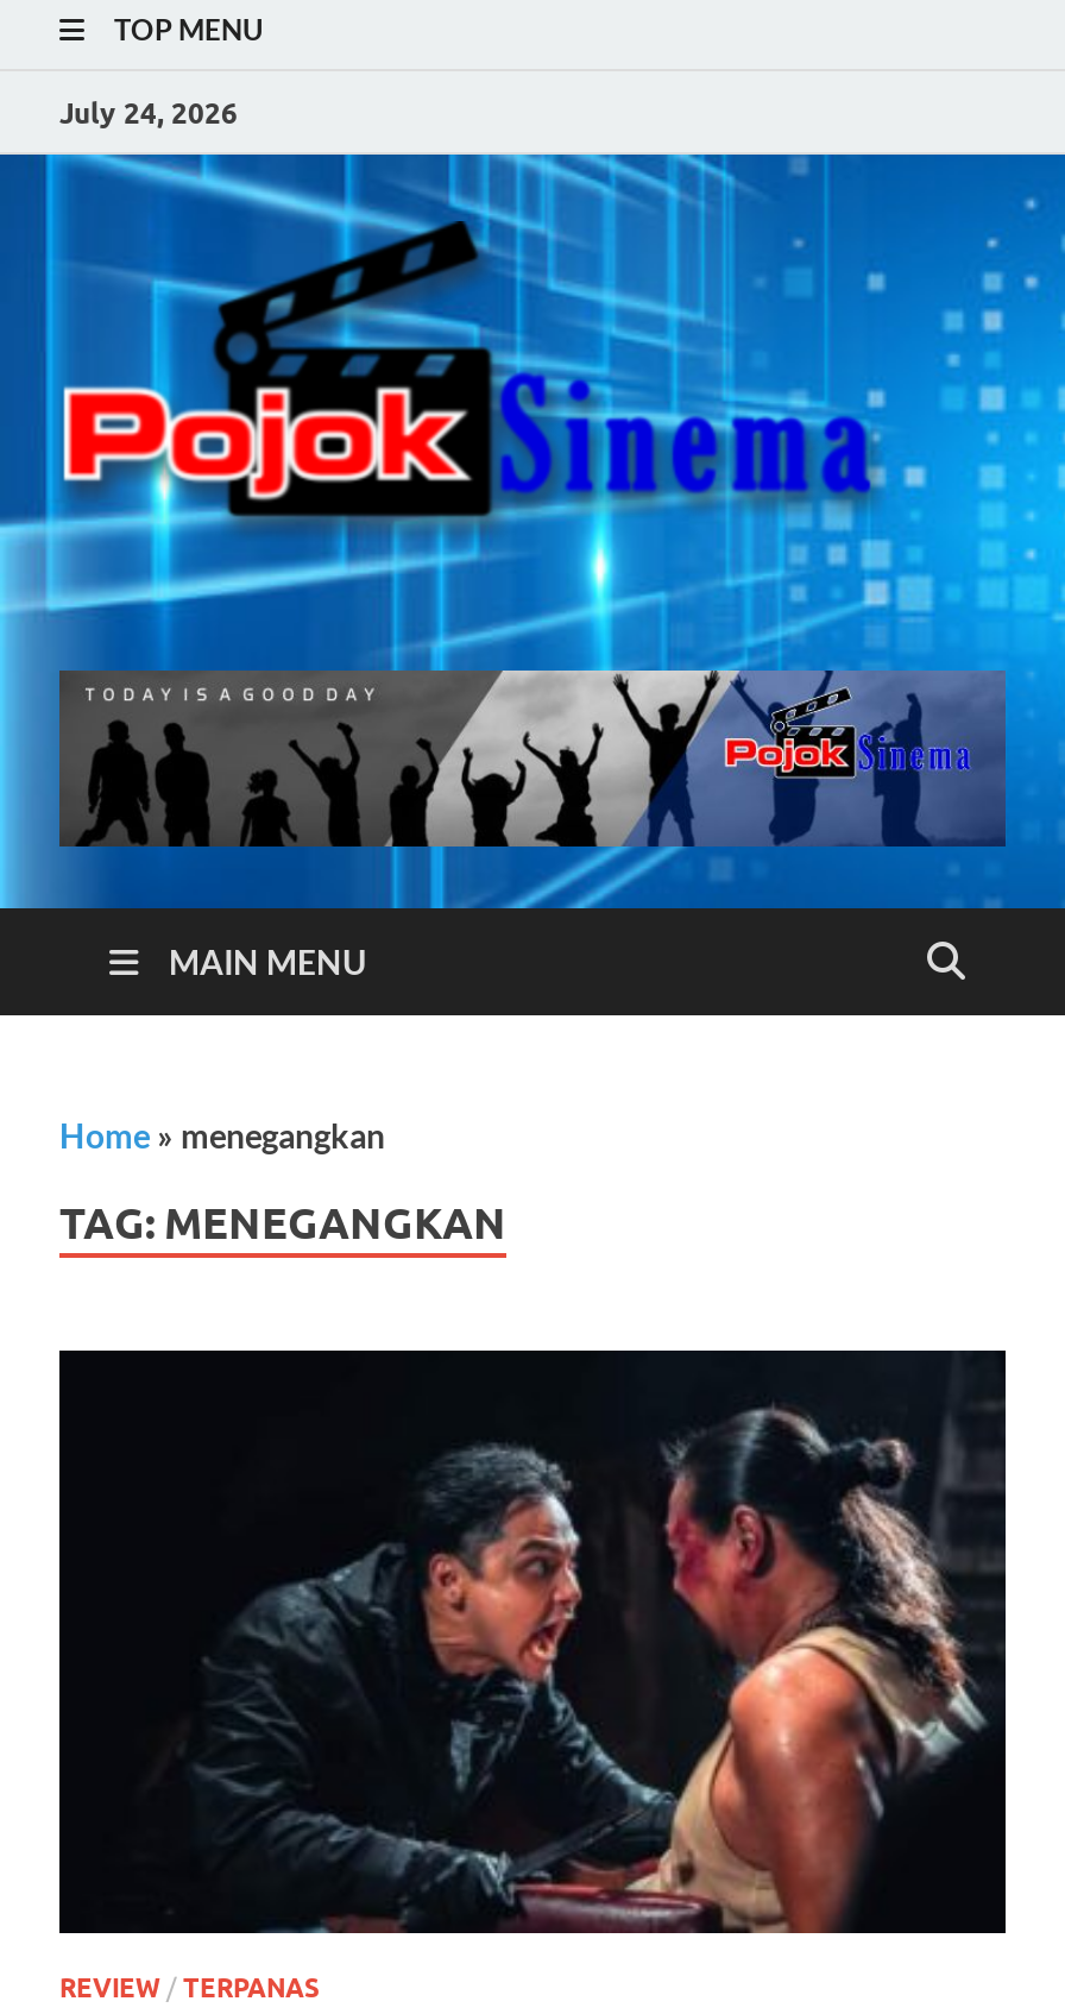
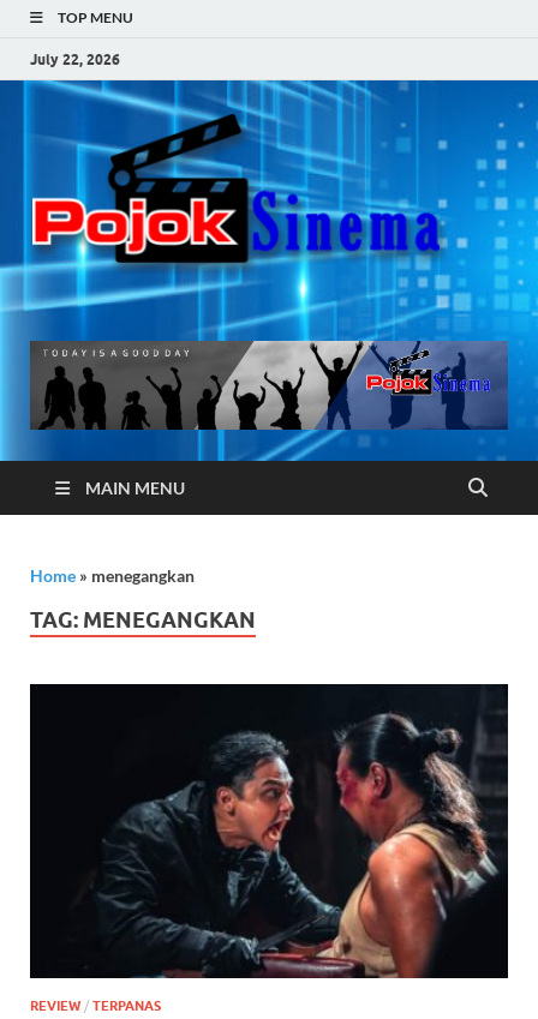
[59,94,238,130] July 24, 2026 -> [30,50,120,68] July 22, 2026

